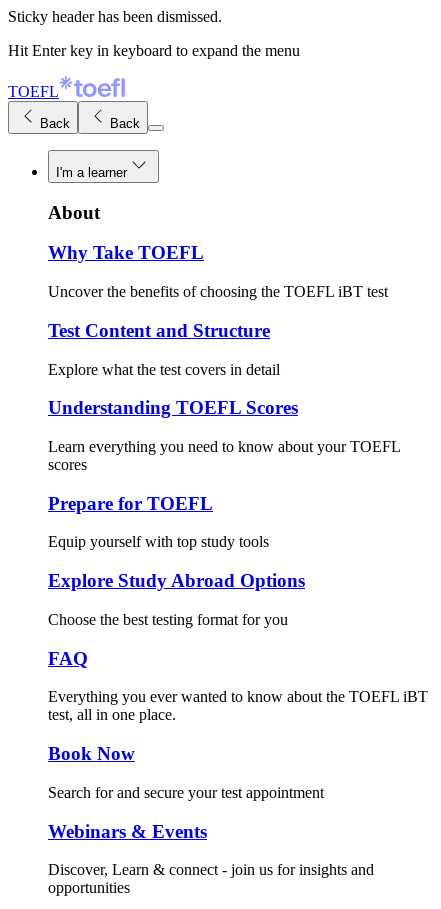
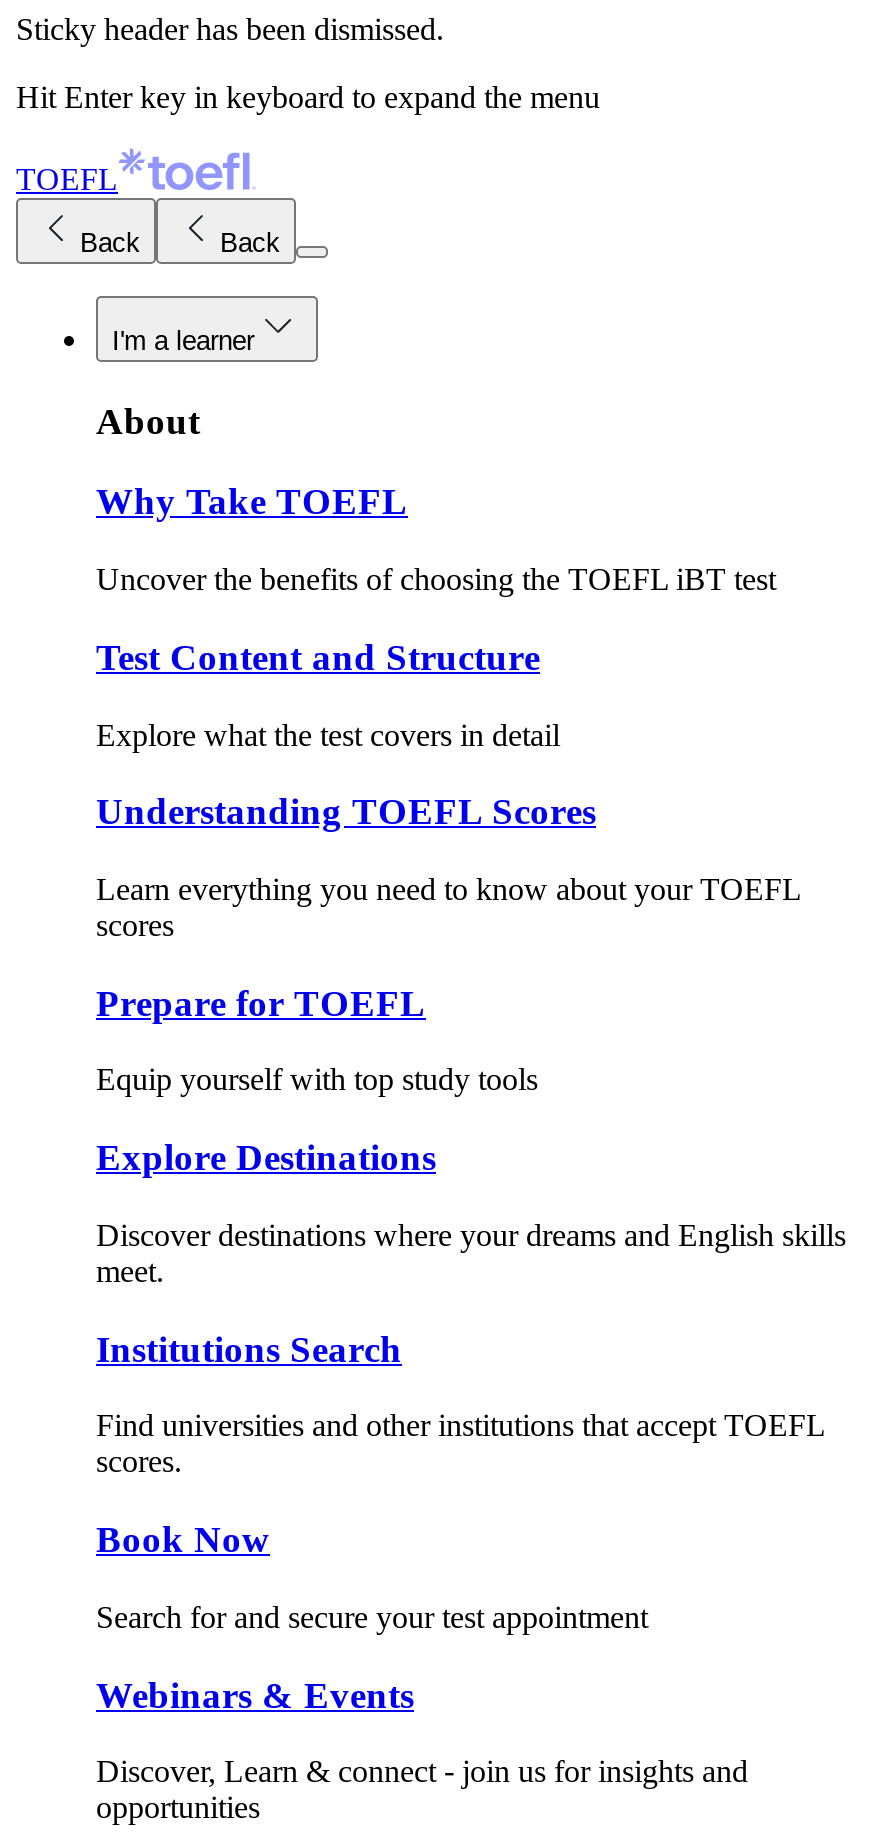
[48,570,305,591] Explore Study Abroad Options -> [96,1136,436,1178] Explore Destinations
[48,611,288,628] Choose the best testing format for you -> [96,1218,846,1288] Discover destinations where your dreams and English skills | meet.
[48,648,88,669] FAQ -> [96,1327,402,1369] Institutions Search
[48,688,428,723] Everything you ever wanted to know about the TOEFL iBT | test, all in one place. -> [96,1409,824,1479] Find universities and other institutions that accept TOEFL | scores.

